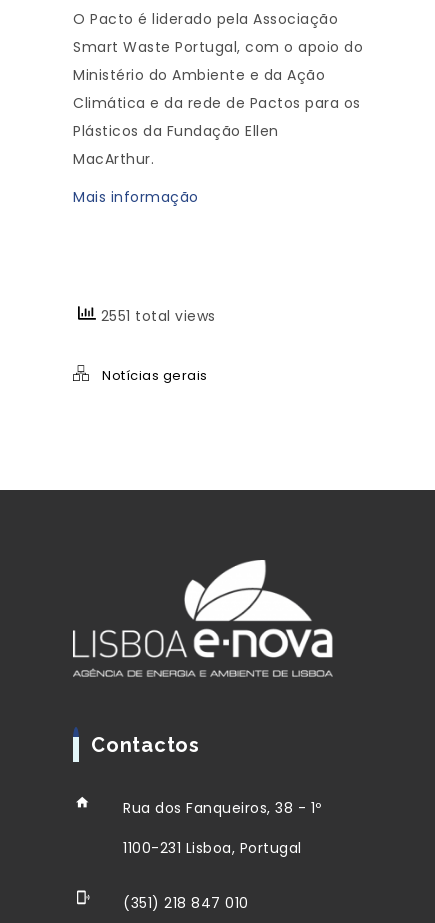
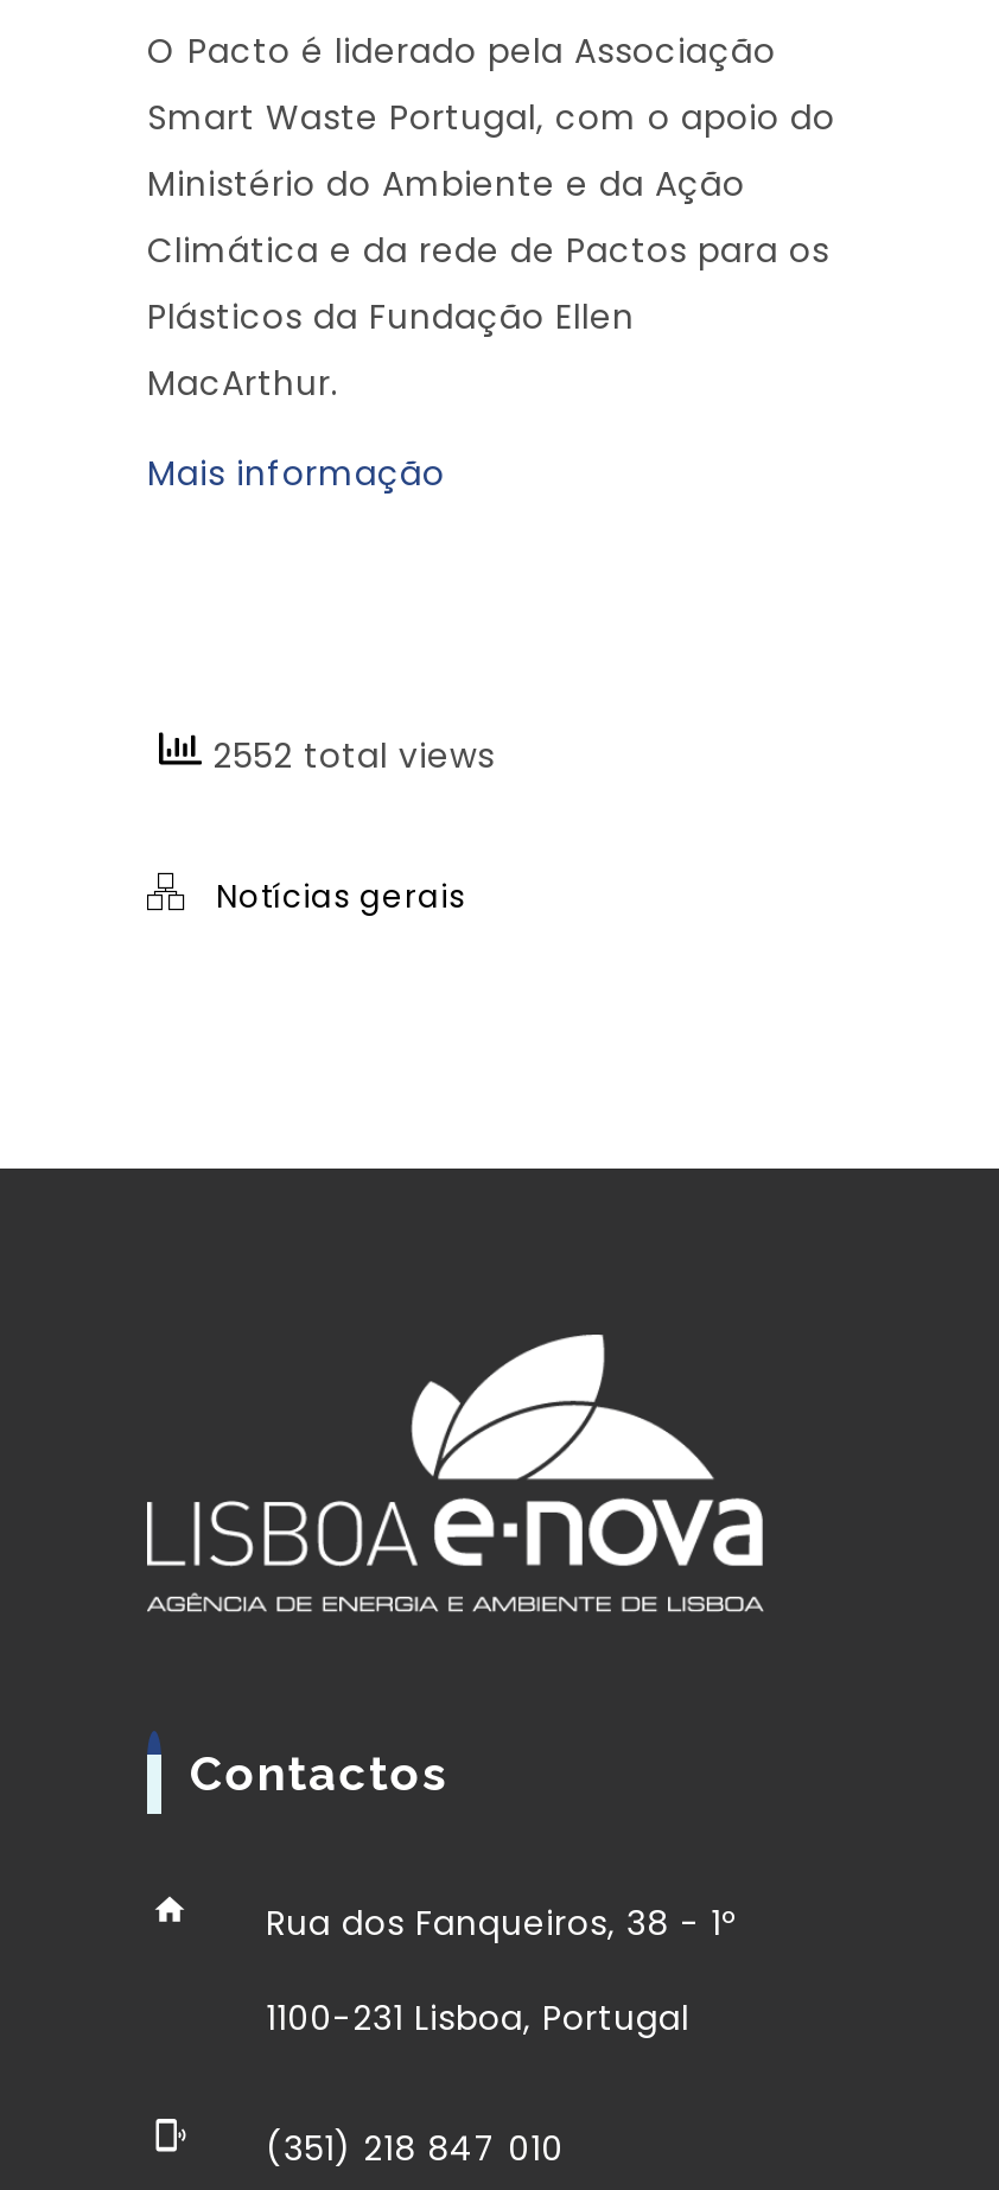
[96,306,215,326] 2551 total views -> [202,732,495,779] 2552 total views

